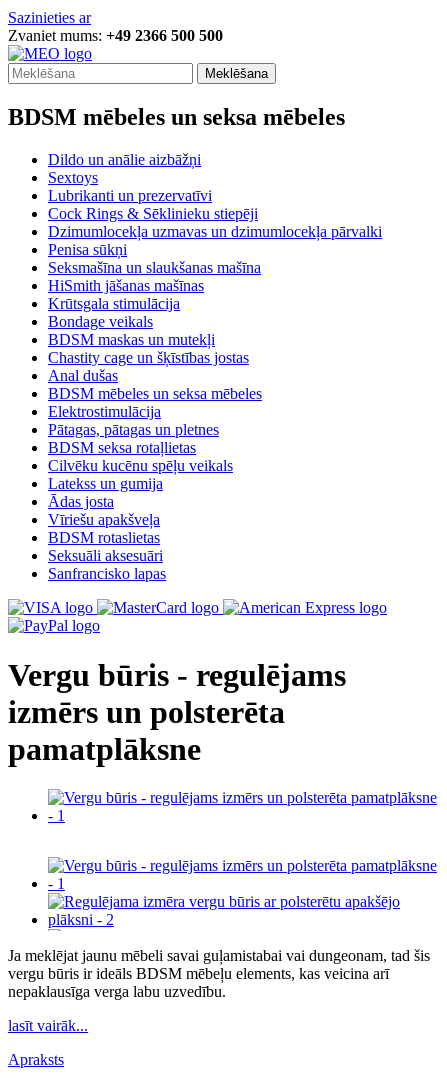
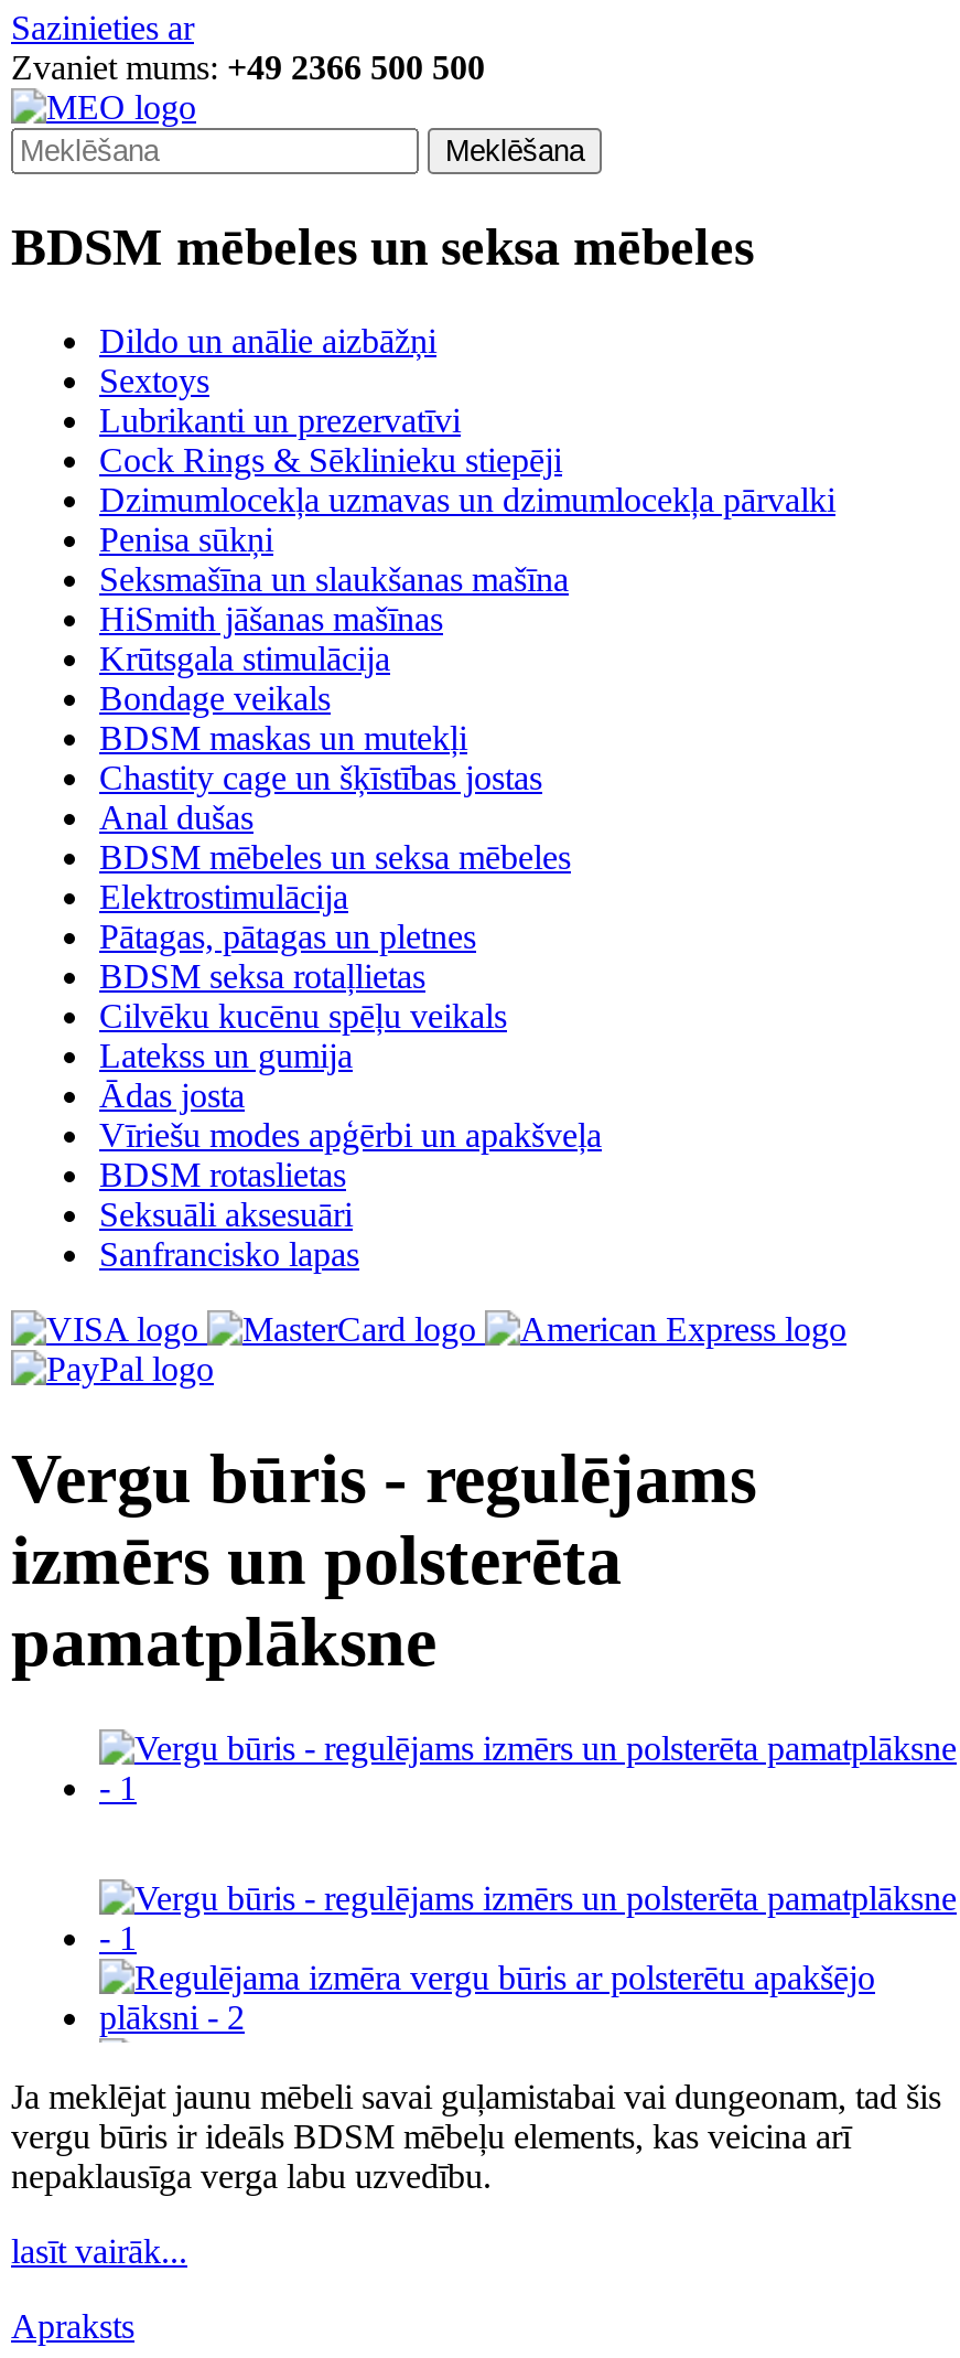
[48,511,160,528] Vīriešu apakšveļa -> [99,1117,602,1154] Vīriešu modes apģērbi un apakšveļa

